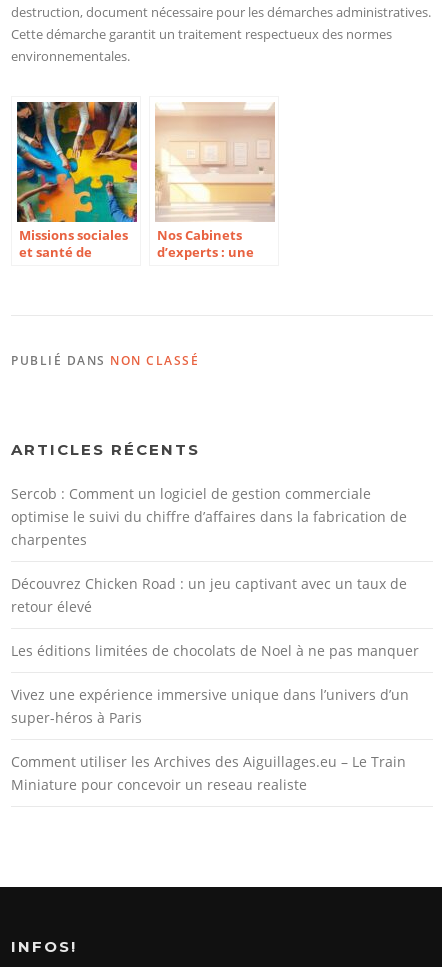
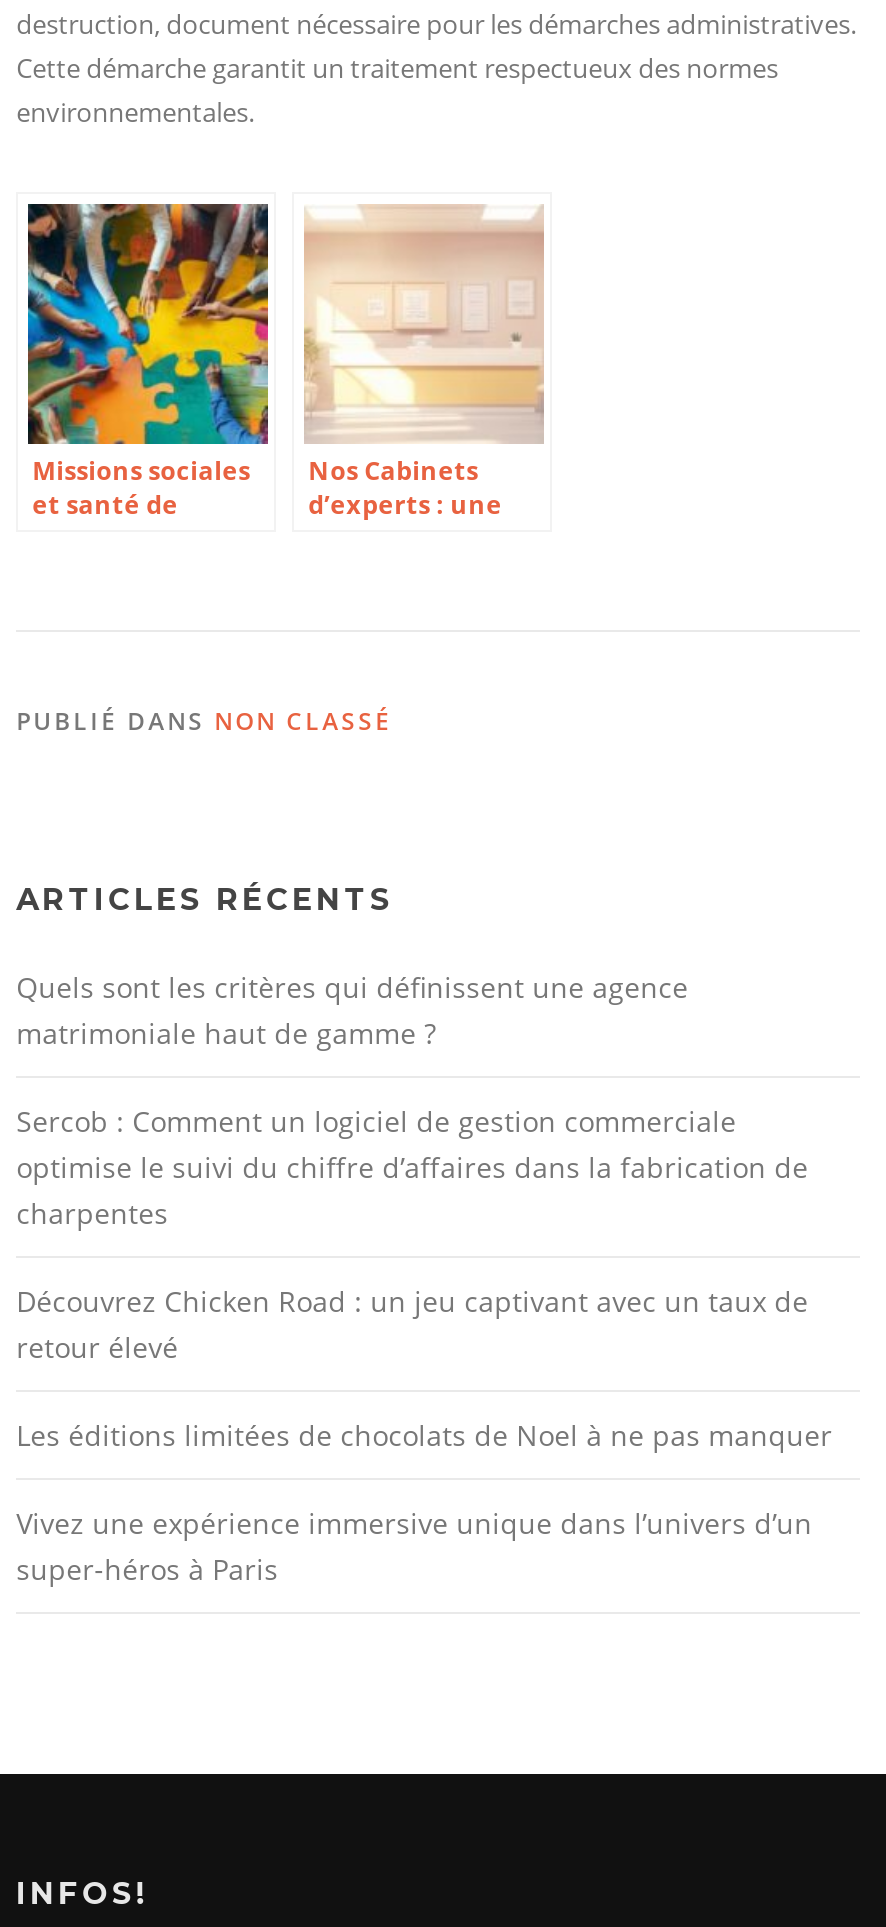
none -> [16,967,688,1051] Quels sont les critères qui définissent une agence | matrimoniale haut de gamme ?
moved [11,484,419,727] -> [16,1101,832,1587]: Sercob : Comment un logiciel de gestion commerciale | optimise le suivi du chiffre d’affaires dans la fabrication de | charpentes | Découvrez Chicken Road : un jeu captivant avec un taux de | retour élevé | Les éditions limitées de chocolats de Noel à ne pas manquer | Vivez une expérience immersive unique dans l’univers d’un | super-héros à Paris
[11,752,406,794] Comment utiliser les Archives des Aiguillages.eu – Le Train | Miniature pour concevoir un reseau realiste -> none

